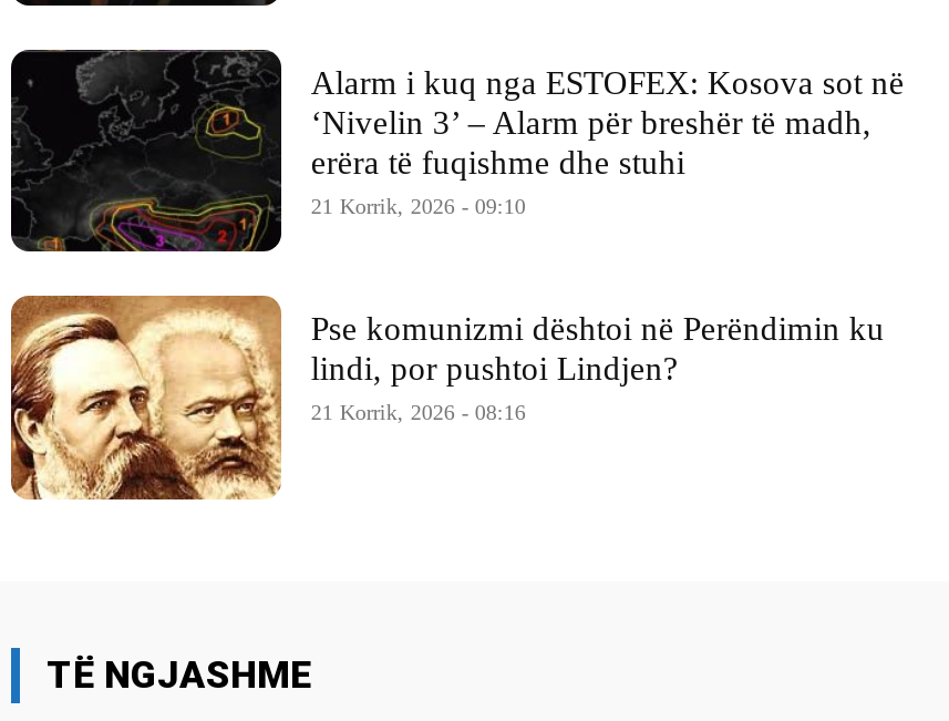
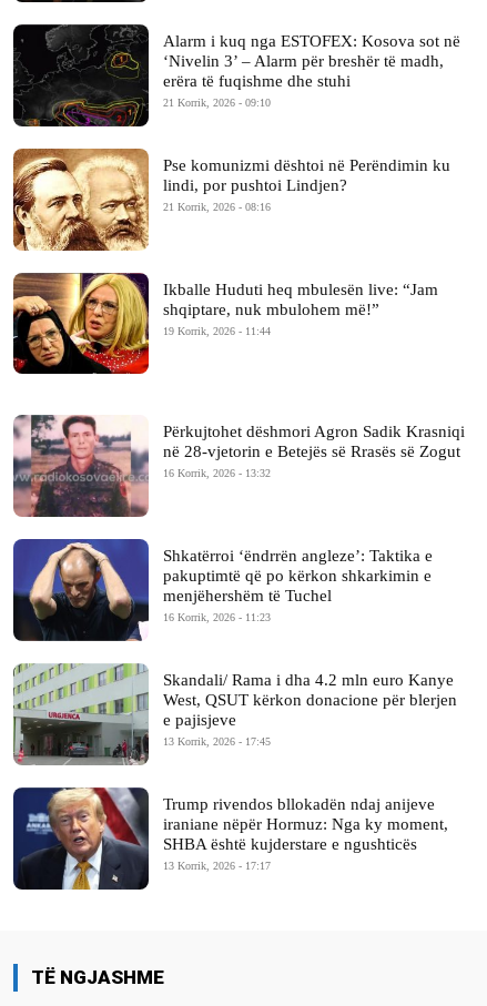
none -> [12,272,439,375] [image] | Ikballe Huduti heq mbulesën live: “Jam | shqiptare, nuk mbulohem më!” | 19 Korrik, 2026 - 11:44
none -> [12,414,465,518] [image] | Përkujtohet dëshmori Agron Sadik Krasniqi | në 28-vjetorin e Betejës së Rrasës së Zogut | 16 Korrik, 2026 - 13:32
none -> [12,538,433,641] [image] | Shkatërroi ‘ëndrrën angleze’: Taktika e | pakuptimtë që po kërkon shkarkimin e | menjëhershëm të Tuchel | 16 Korrik, 2026 - 11:23
none -> [12,663,457,765] [image] | Skandali/ Rama i dha 4.2 mln euro Kanye | West, QSUT kërkon donacione për blerjen | e pajisjeve | 13 Korrik, 2026 - 17:45
none -> [12,786,449,891] [image] | Trump rivendos bllokadën ndaj anijeve | iraniane nëpër Hormuz: Nga ky moment, | SHBA është kujderstare e ngushticës | 13 Korrik, 2026 - 17:17

